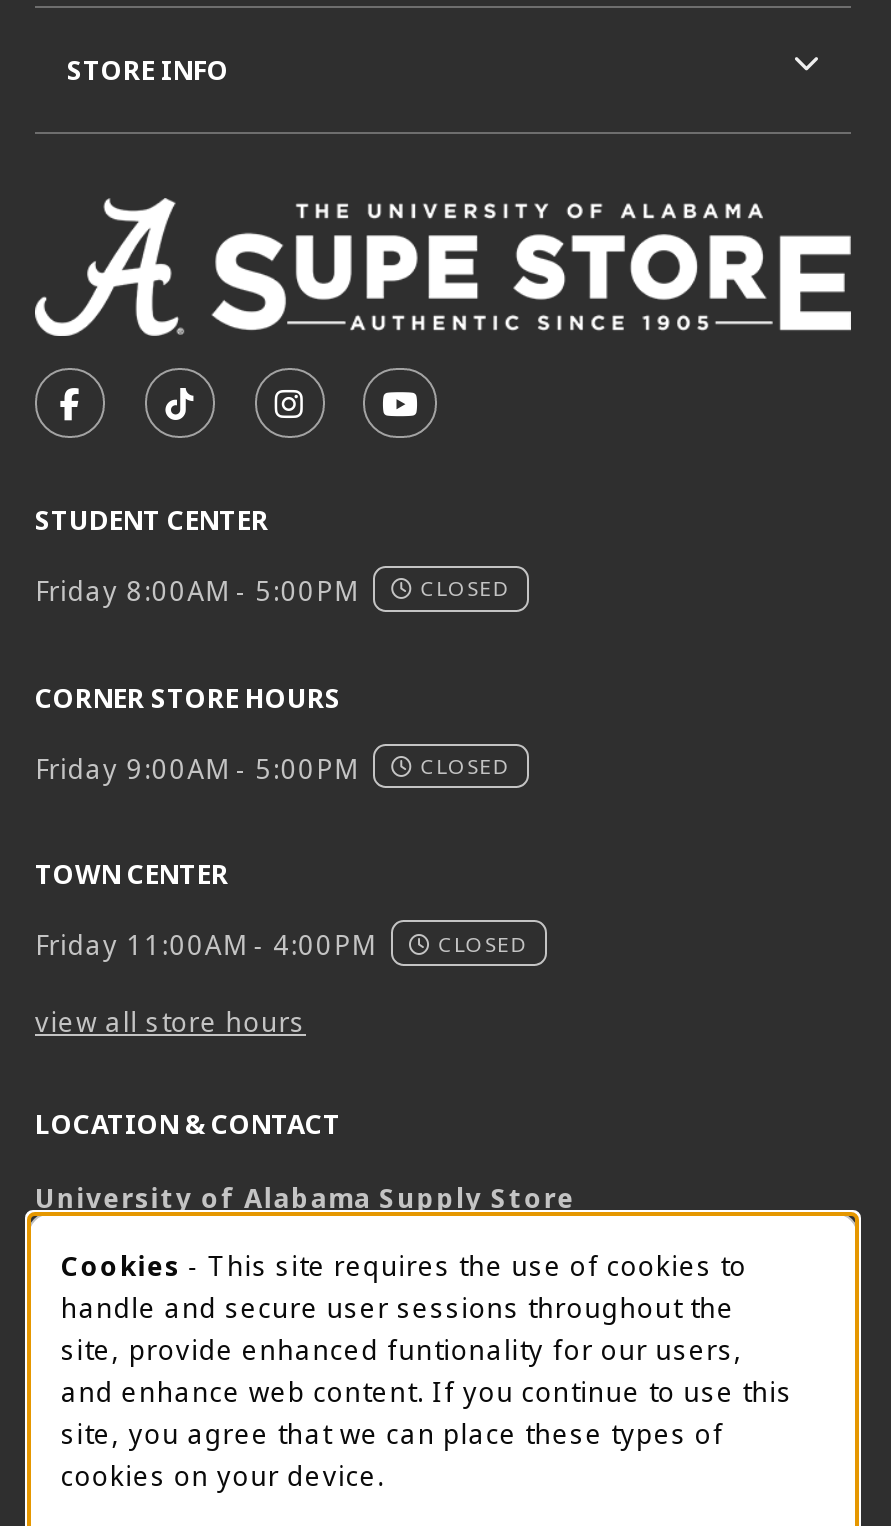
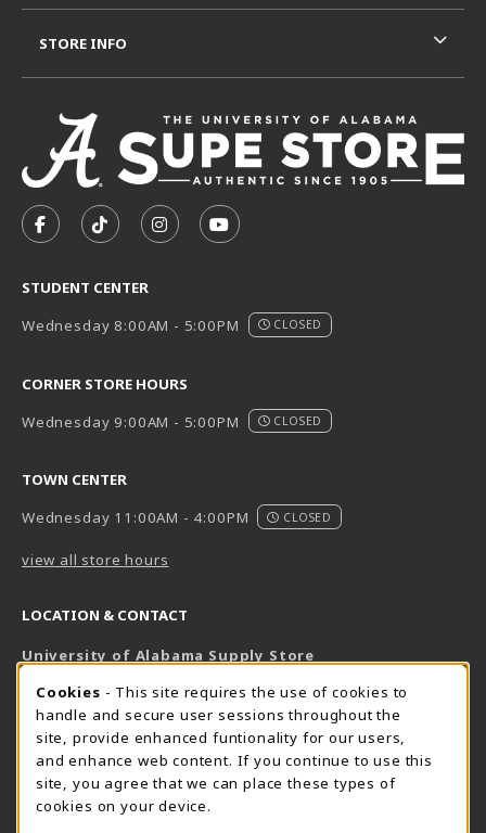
[35,573,357,609] Friday 8:00AM - 5:00PM -> [22,316,239,336] Wednesday 8:00AM - 5:00PM
[35,750,357,786] Friday 9:00AM - 5:00PM -> [22,412,239,432] Wednesday 9:00AM - 5:00PM
[35,927,375,963] Friday 11:00AM - 4:00PM -> [22,508,249,528] Wednesday 11:00AM - 4:00PM

